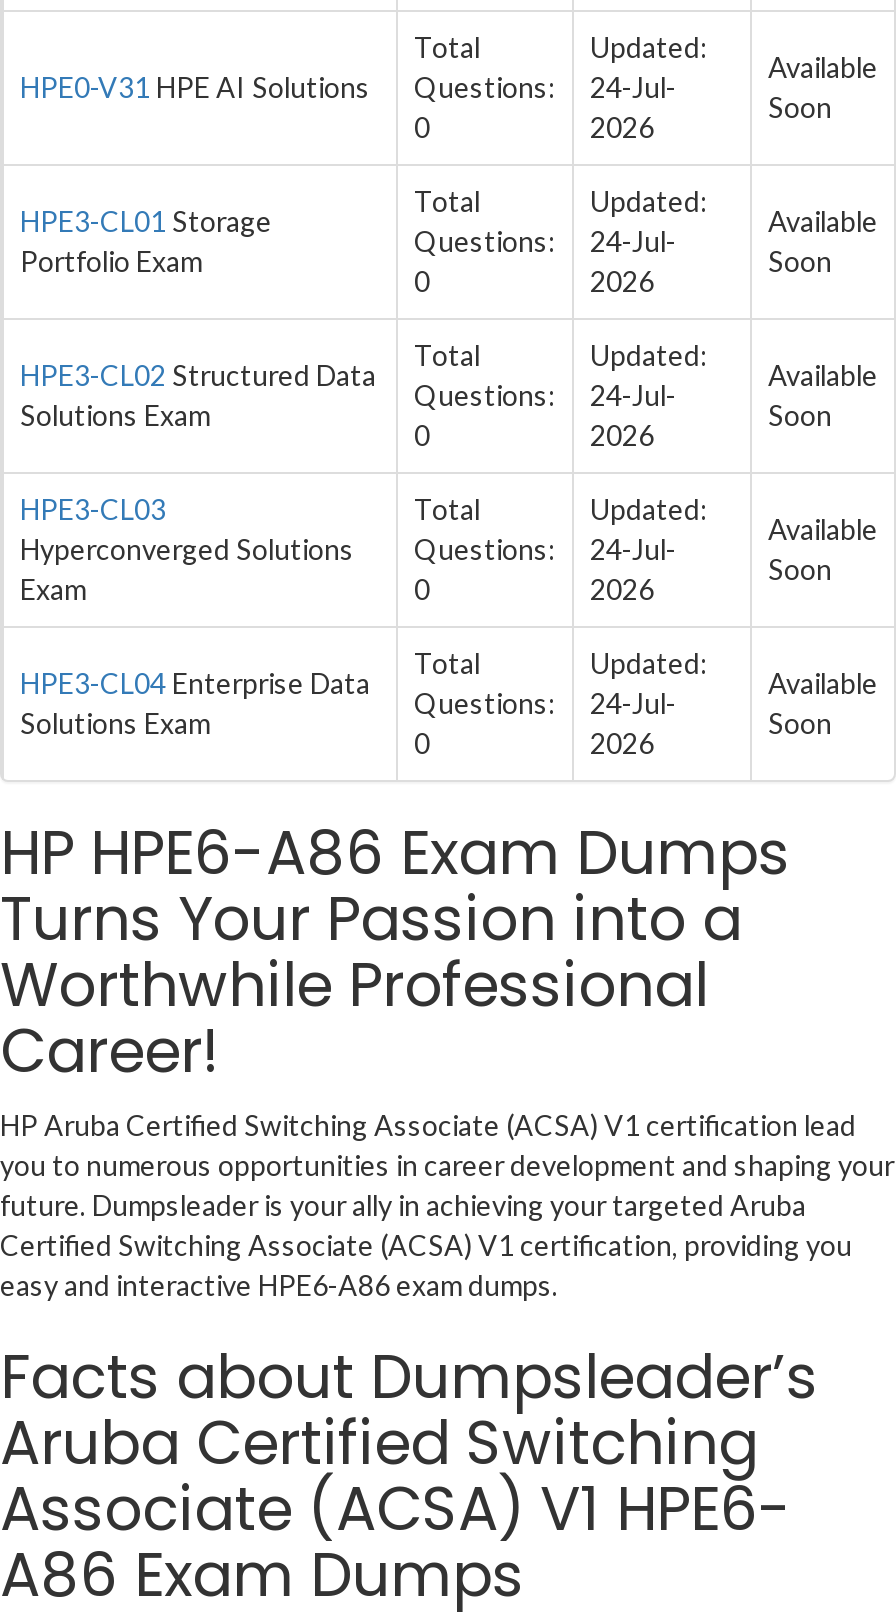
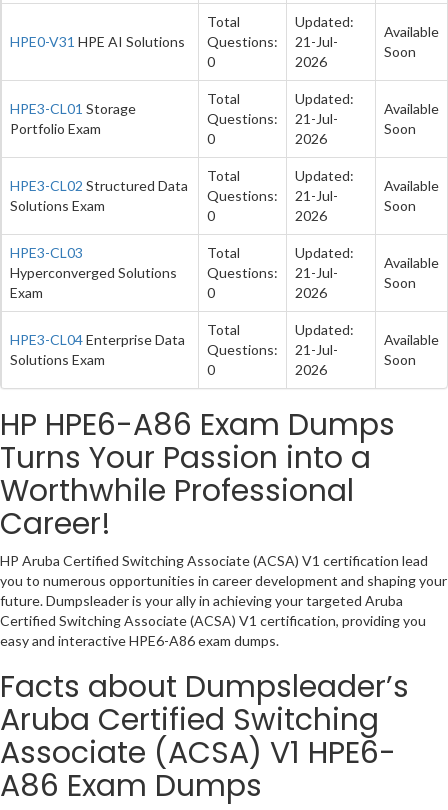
[20,70,676,104] HPE0-V31 HPE AI Solutions Questions: 24-Jul- -> [10,33,338,50] HPE0-V31 HPE AI Solutions Questions: 21-Jul-
[414,224,676,258] Questions: 24-Jul- -> [207,110,338,127] Questions: 21-Jul-
[414,378,676,412] Questions: 24-Jul- -> [207,187,338,204] Questions: 21-Jul-
[20,532,676,566] Hyperconverged Solutions Questions: 24-Jul- -> [10,264,338,281] Hyperconverged Solutions Questions: 21-Jul-
[414,686,676,720] Questions: 24-Jul- -> [207,341,338,358] Questions: 21-Jul-

